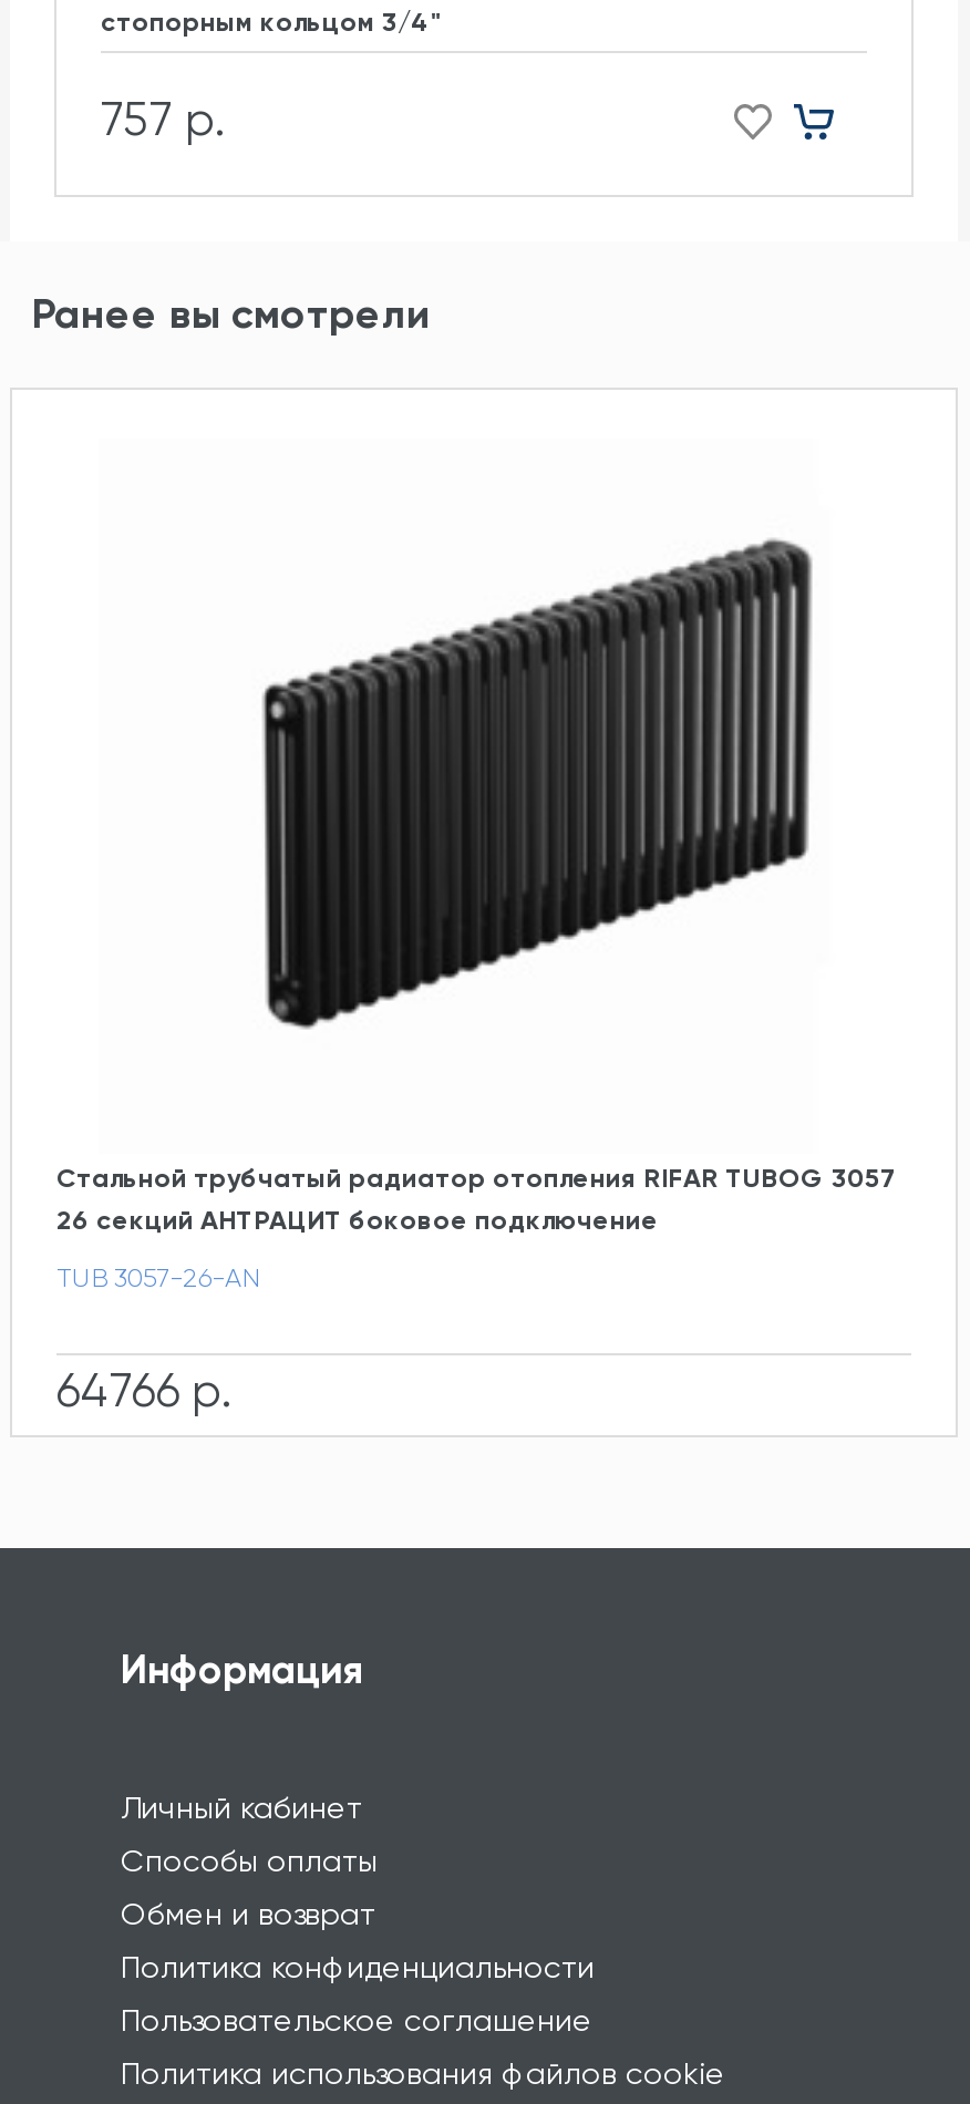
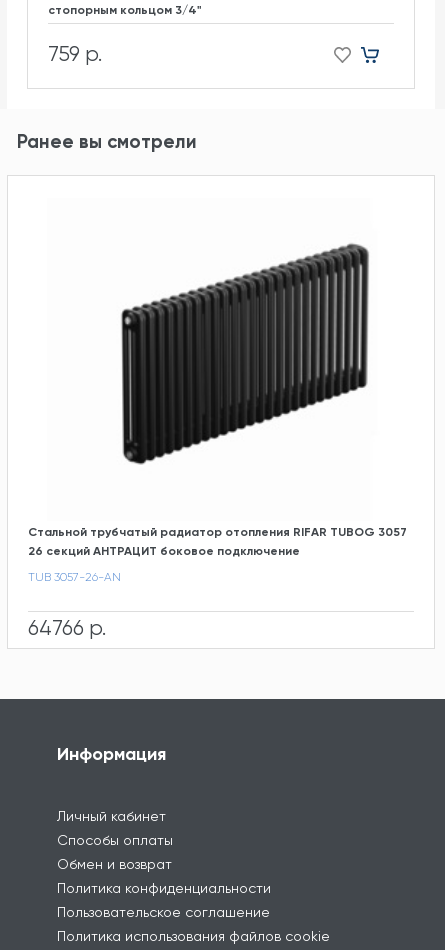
[101,92,223,145] 757 р. -> [48,42,102,66] 759 р.

